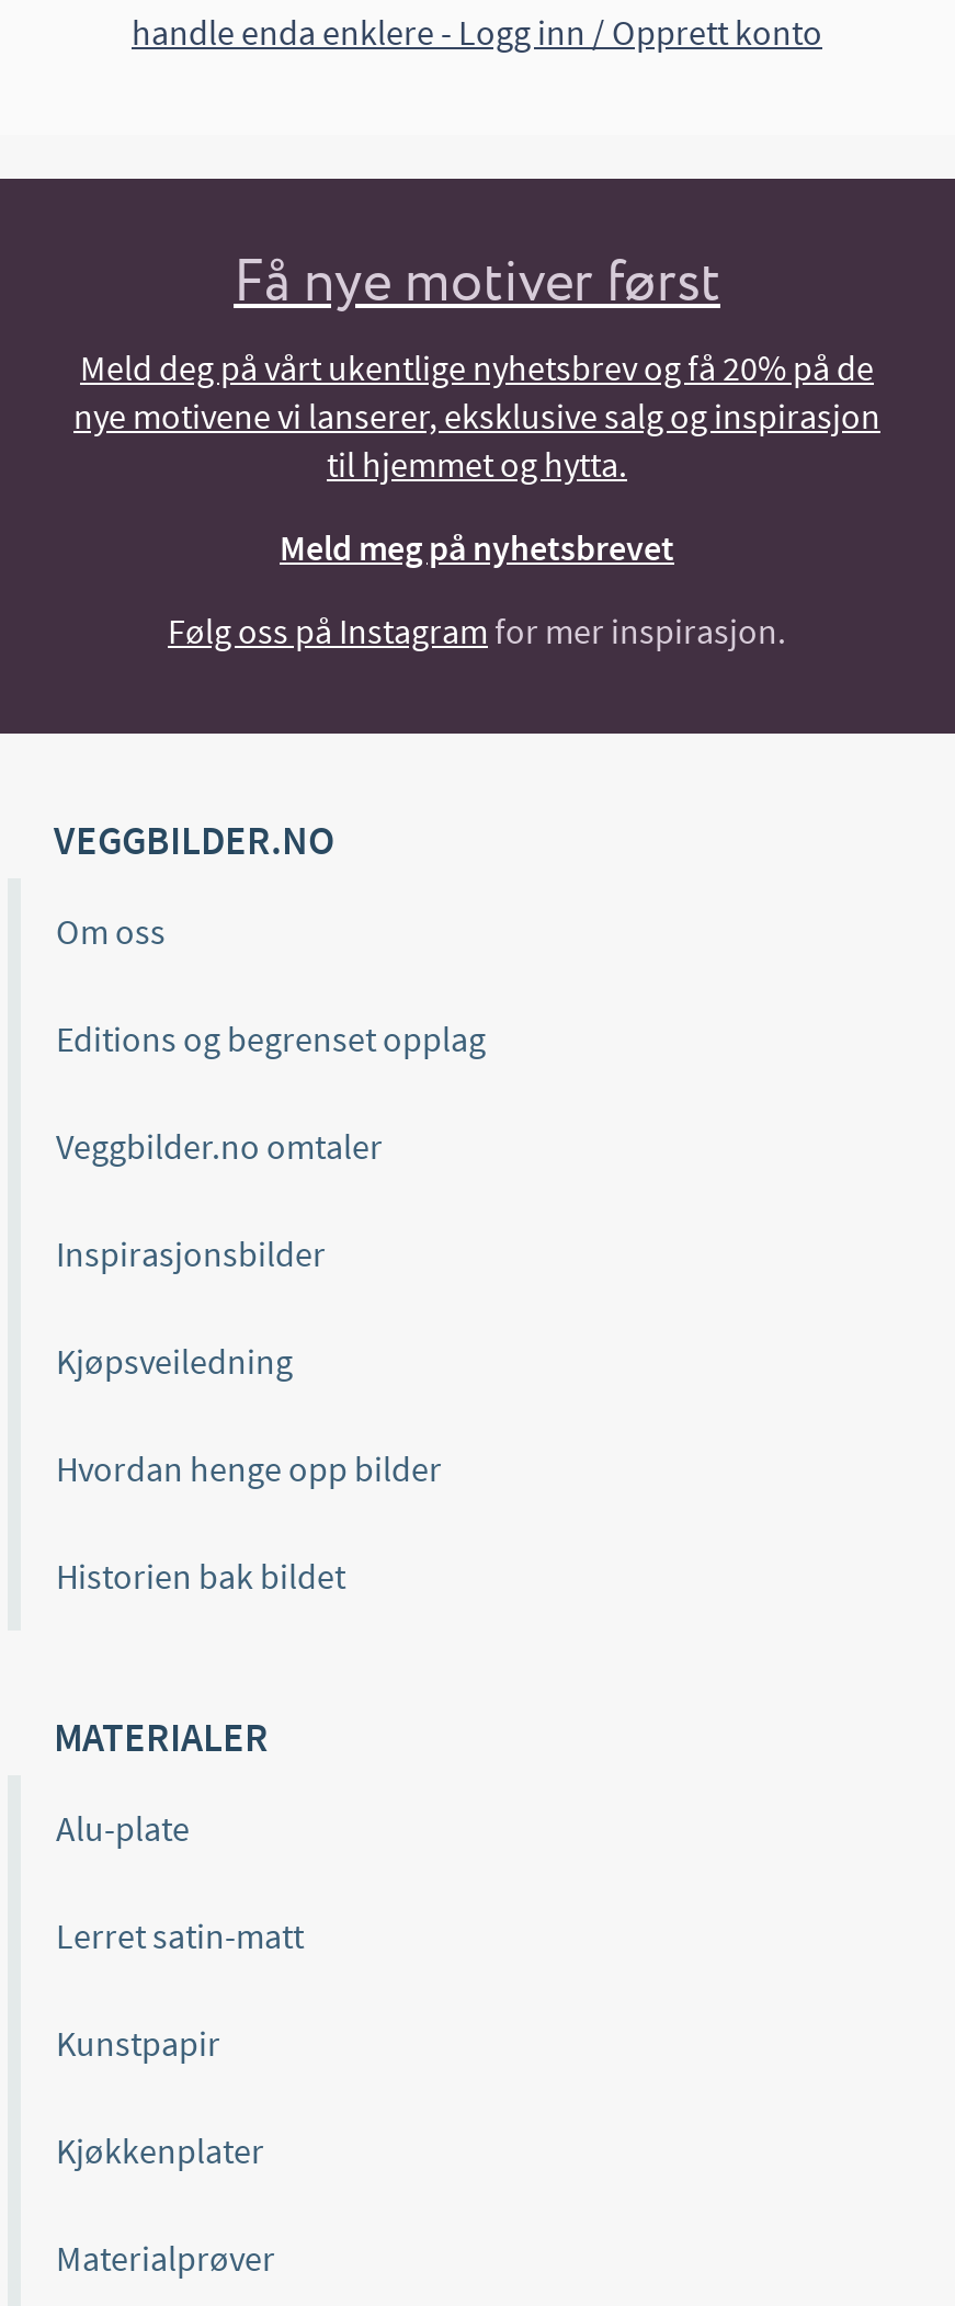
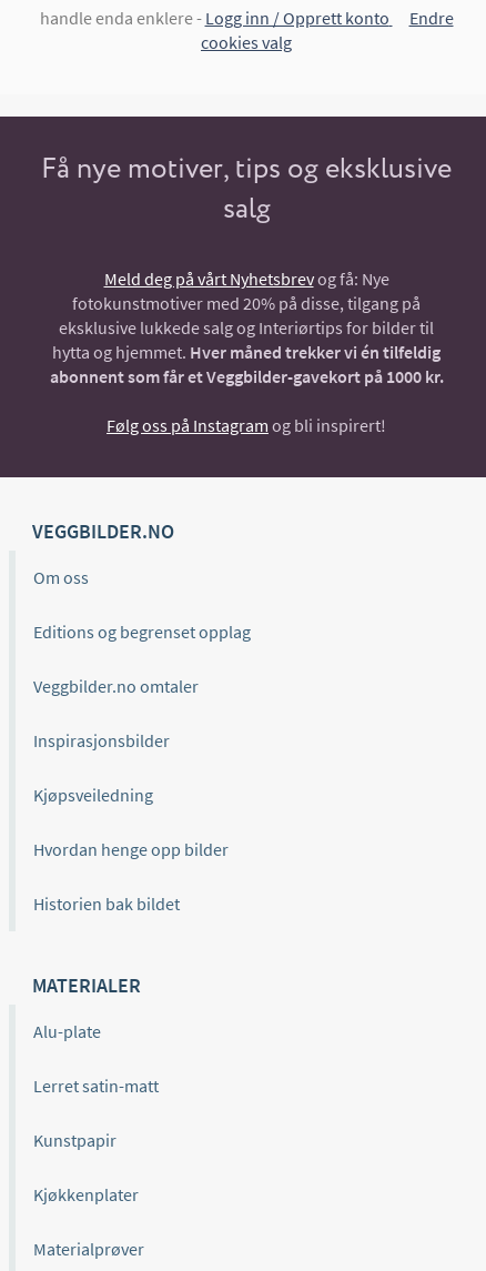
[234,257,720,314] Få nye motiver først -> [201,7,453,54] Endre | cookies valg
[73,345,880,485] Meld deg på vårt ukentlige nyhetsbrev og få 20% på de | nye motivene vi lanserer, eksklusive salg og inspirasjon | til hjemmet og hytta. -> [41,156,452,225] Få nye motiver, tips og eksklusive | salg
[280,525,674,569] Meld meg på nyhetsbrevet -> [49,267,443,387] Meld deg på vårt Nyhetsbrev og få: Nye | fotokunstmotiver med 20% på disse, tilgang på | eksklusive lukkede salg og Interiørtips for bilder til | hytta og hjemmet. Hver måned trekker vi én tilfeldig | abonnent som får et Veggbilder-gavekort på 1000 kr.
[168,609,786,652] Følg oss på Instagram for mer inspirasjon. -> [107,414,386,436] Følg oss på Instagram og bli inspirert!

